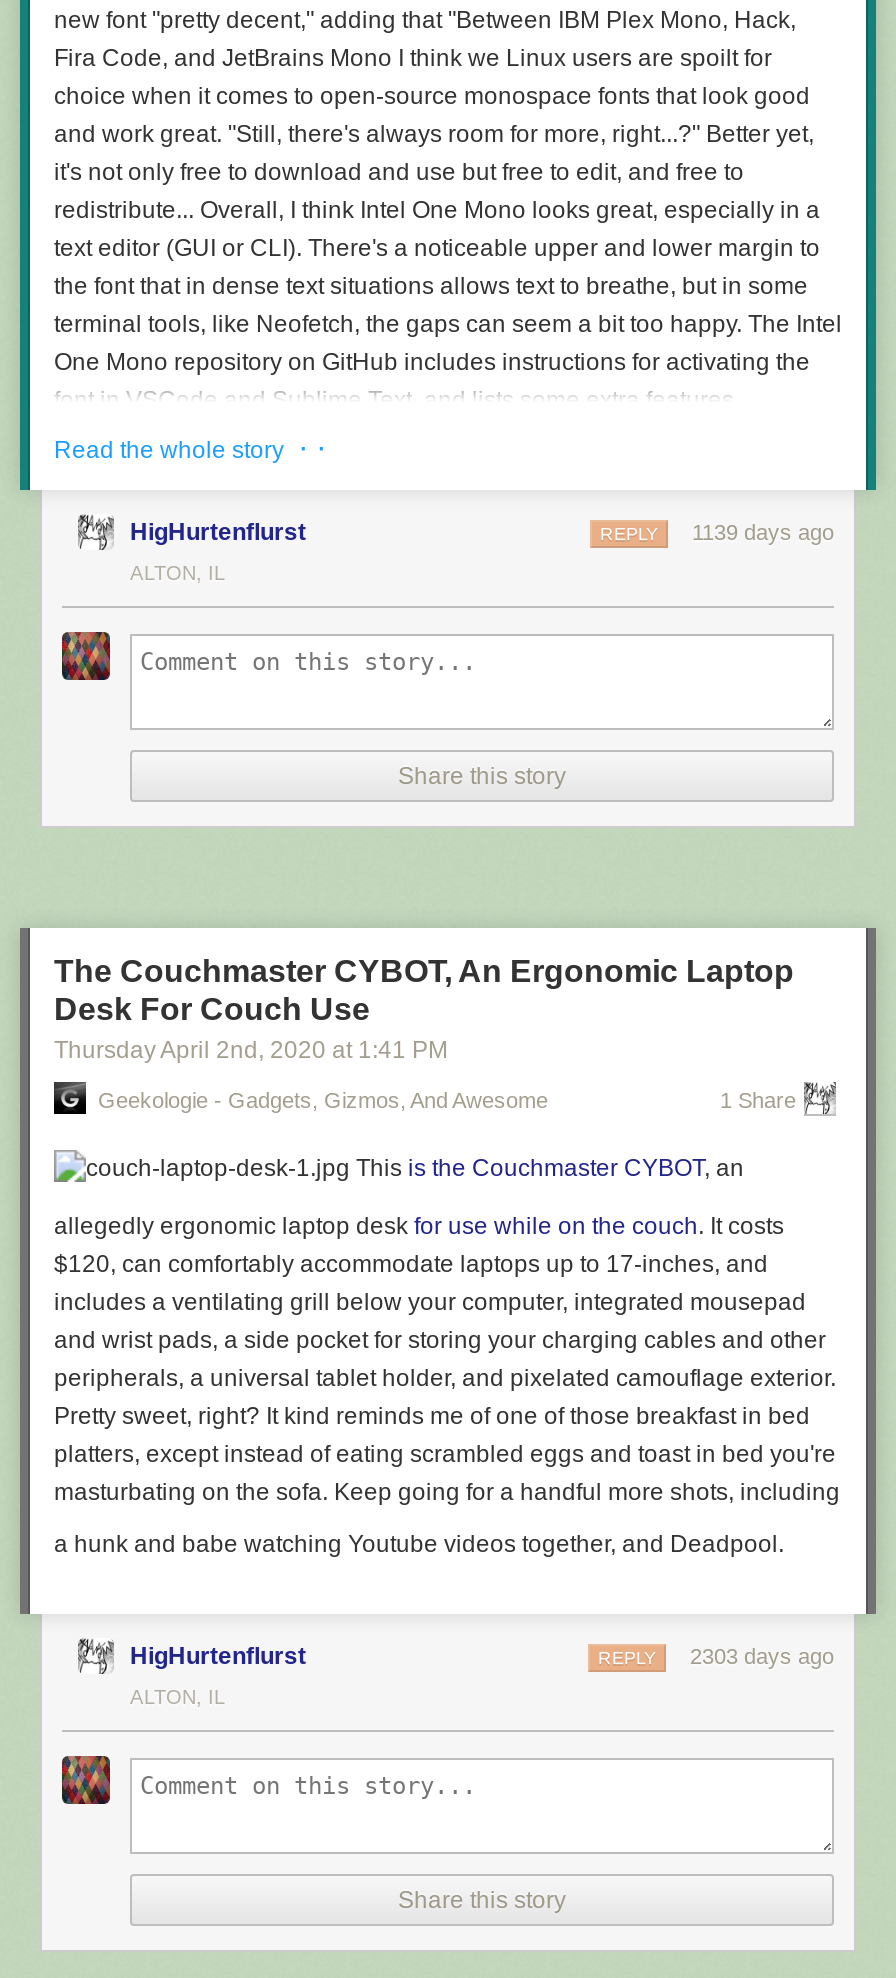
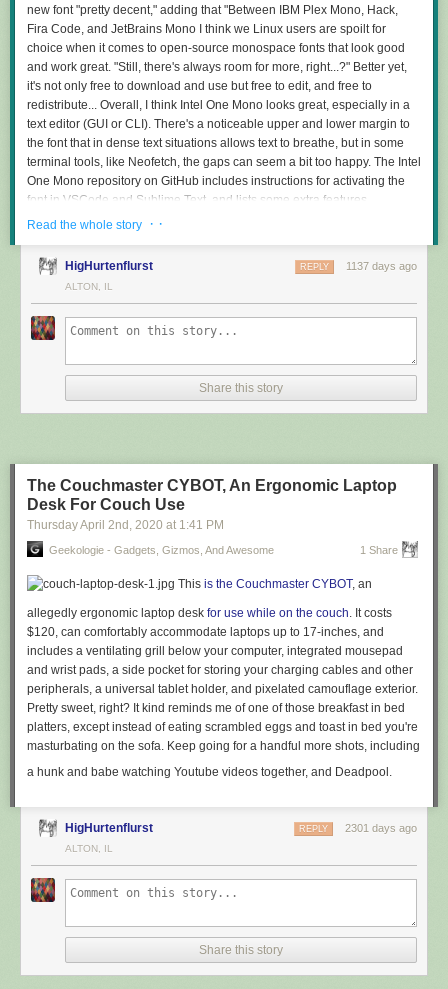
[600,520,834,544] REPLY 1139 days ago -> [300,260,417,272] REPLY 1137 days ago
[598,1644,834,1668] REPLY 2303 days ago -> [299,822,417,834] REPLY 2301 days ago

